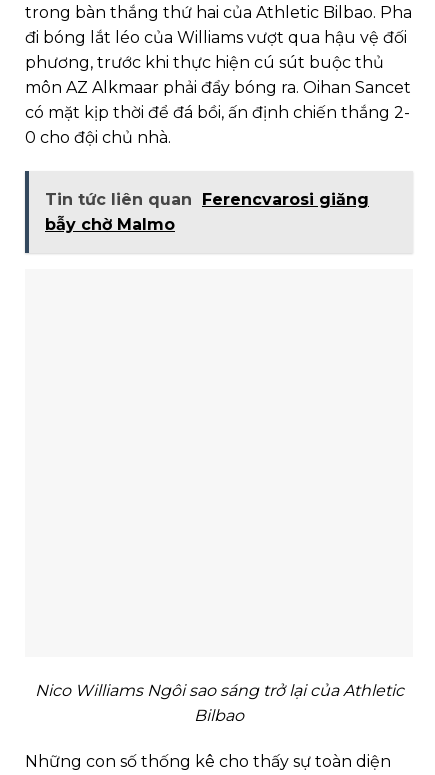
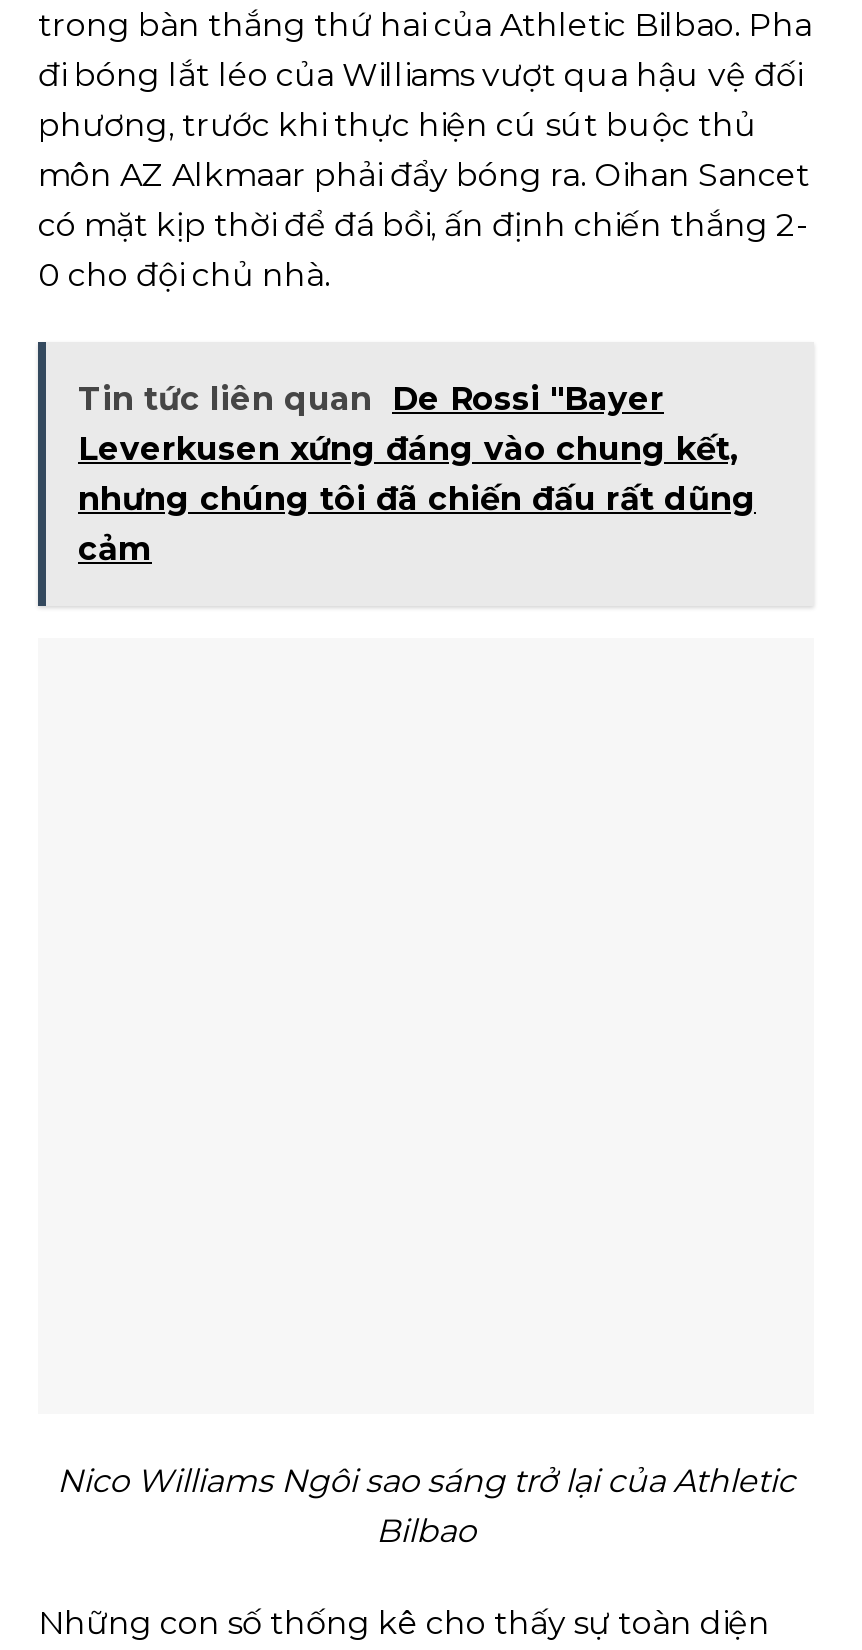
[45,190,369,234] Tin tức liên quan Ferencvarosi giăng | bẫy chờ Malmo -> [78,380,756,568] Tin tức liên quan De Rossi "Bayer | Leverkusen xứng đáng vào chung kết, | nhưng chúng tôi đã chiến đấu rất dũng | cảm

